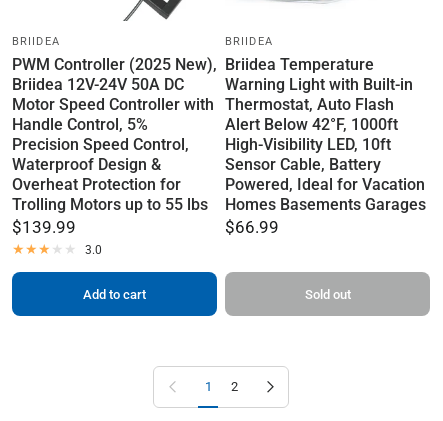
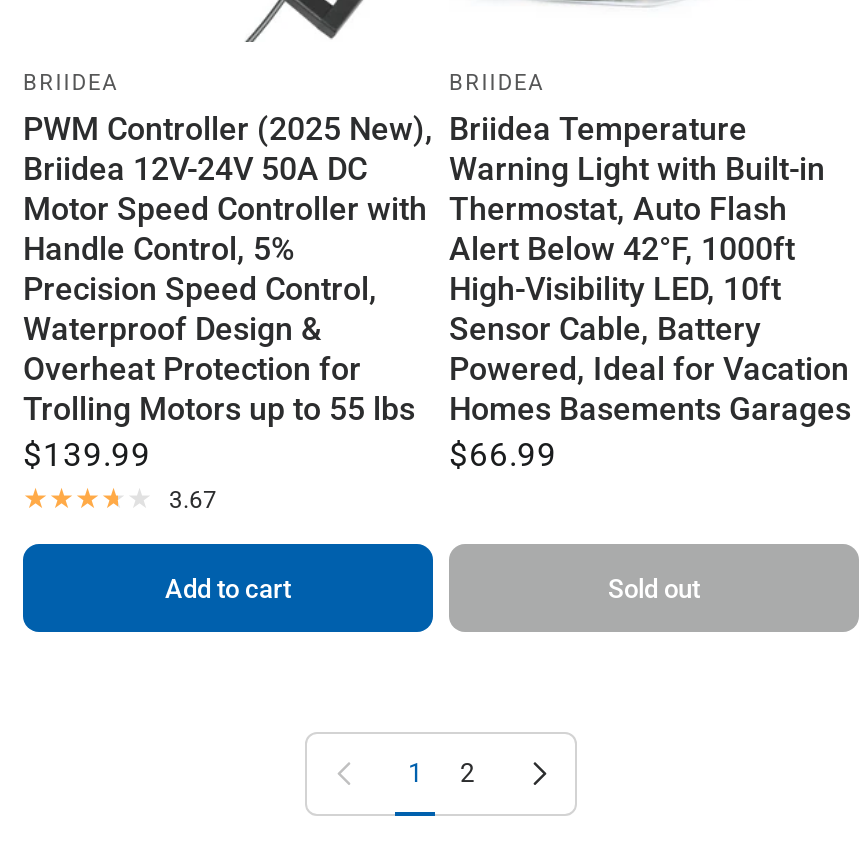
[85,243,102,257] 3.0 -> [169,487,217,515] 3.67

